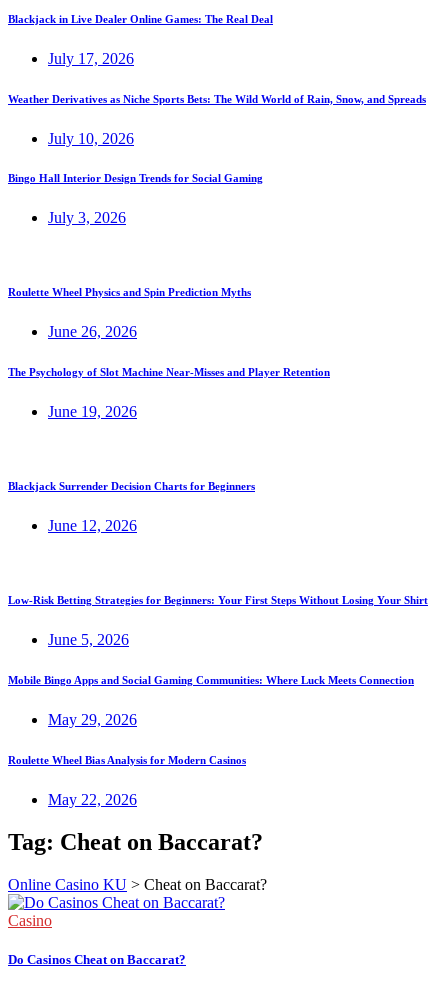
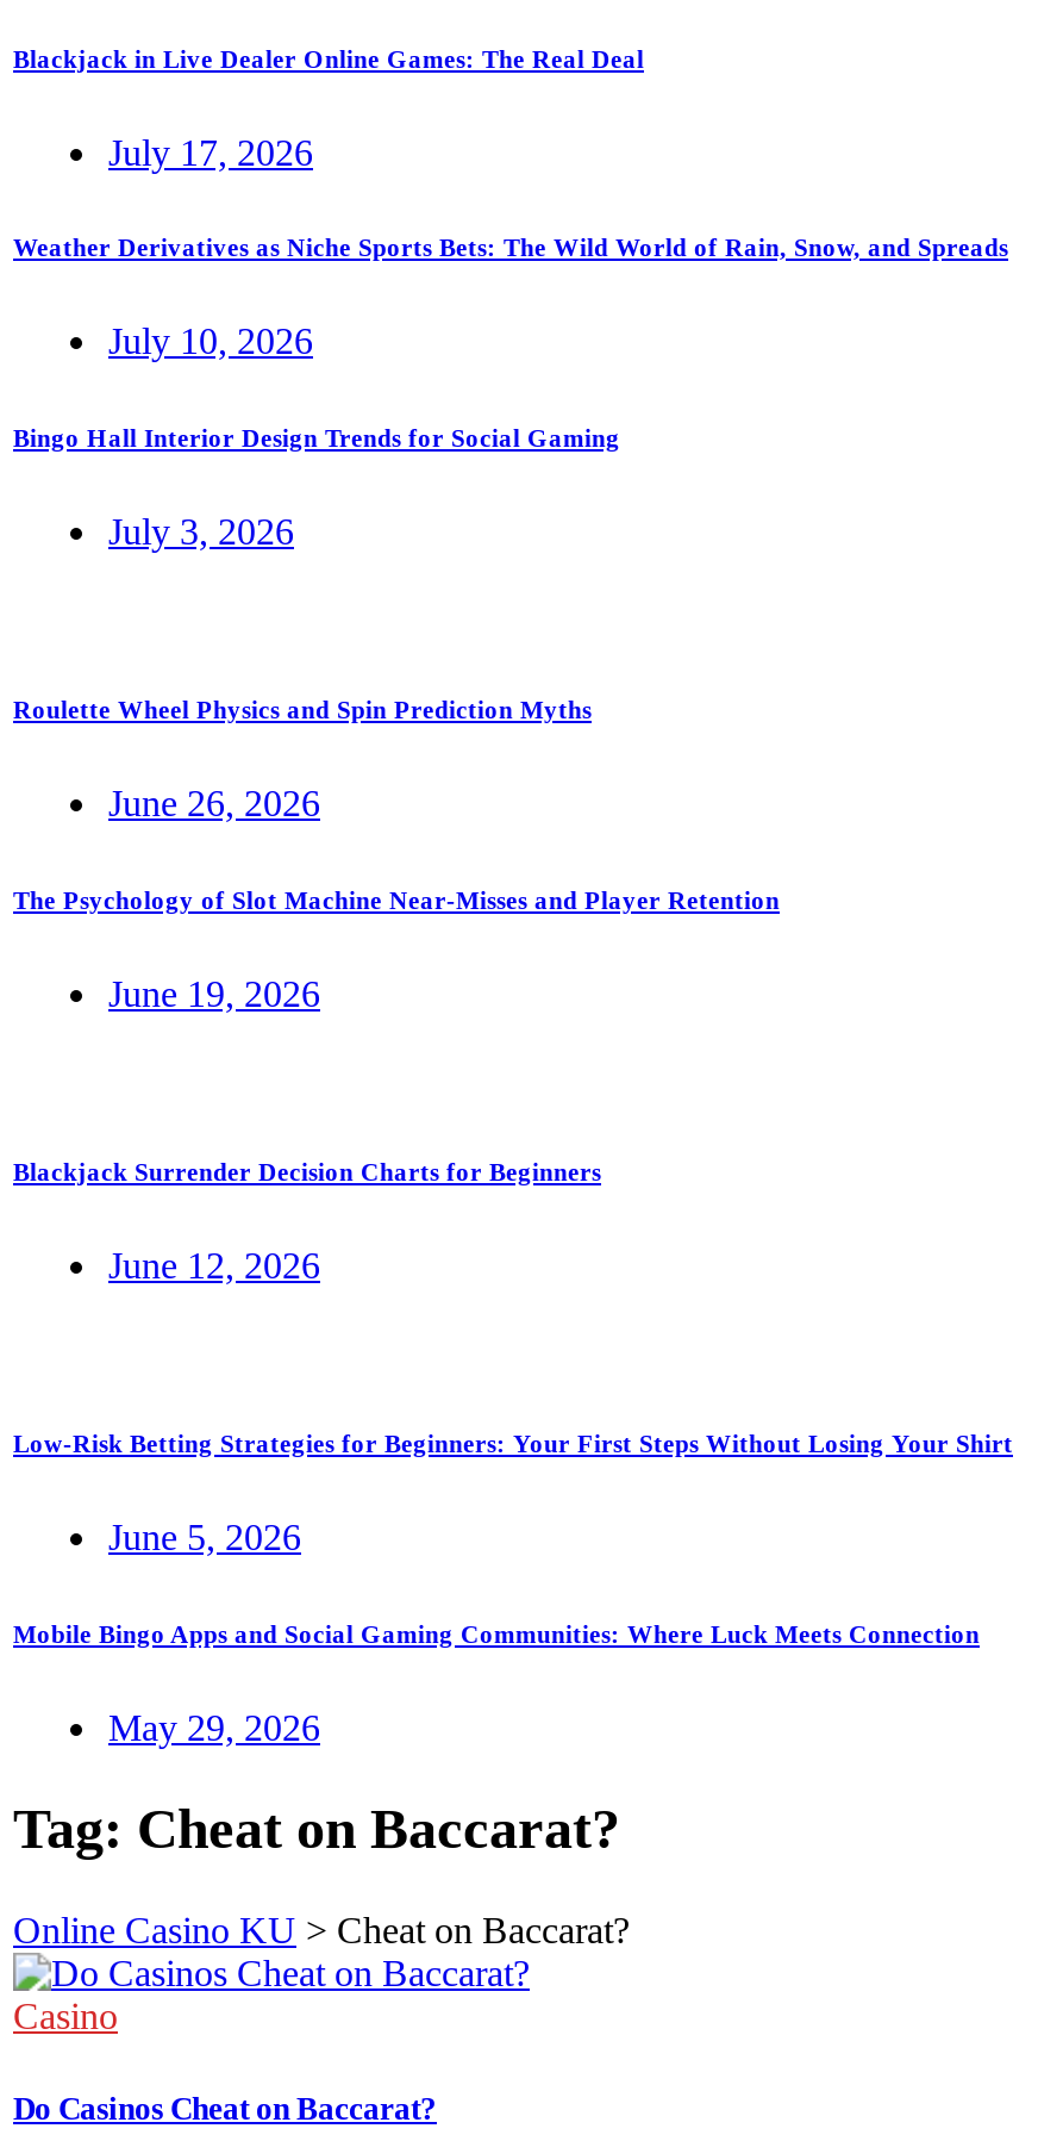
[8,754,246,808] Roulette Wheel Bias Analysis for Modern Casinos | May 22, 2026 -> none

